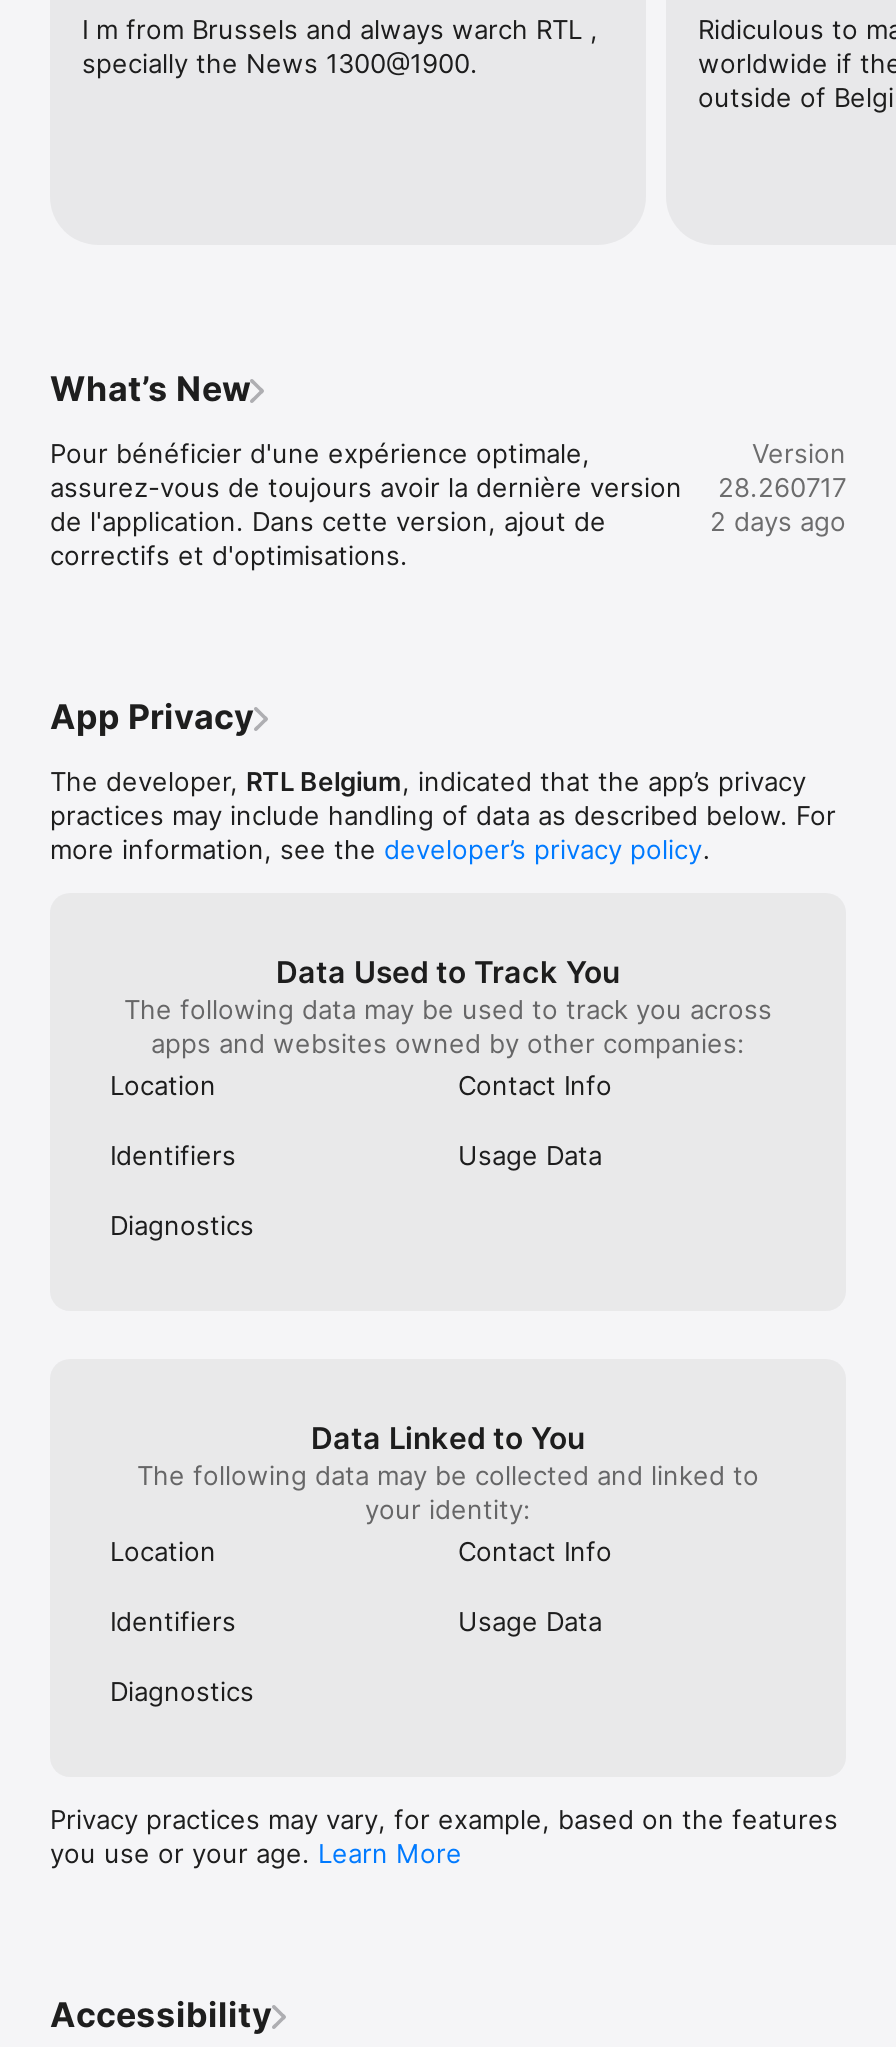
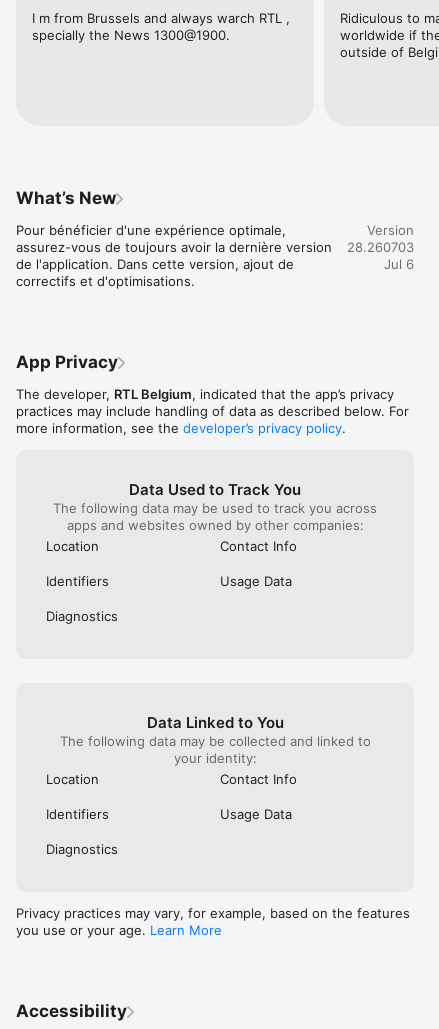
[710,471,846,537] 28.260717 | 2 days ago -> [347,239,414,272] 28.260703 | Jul 6

